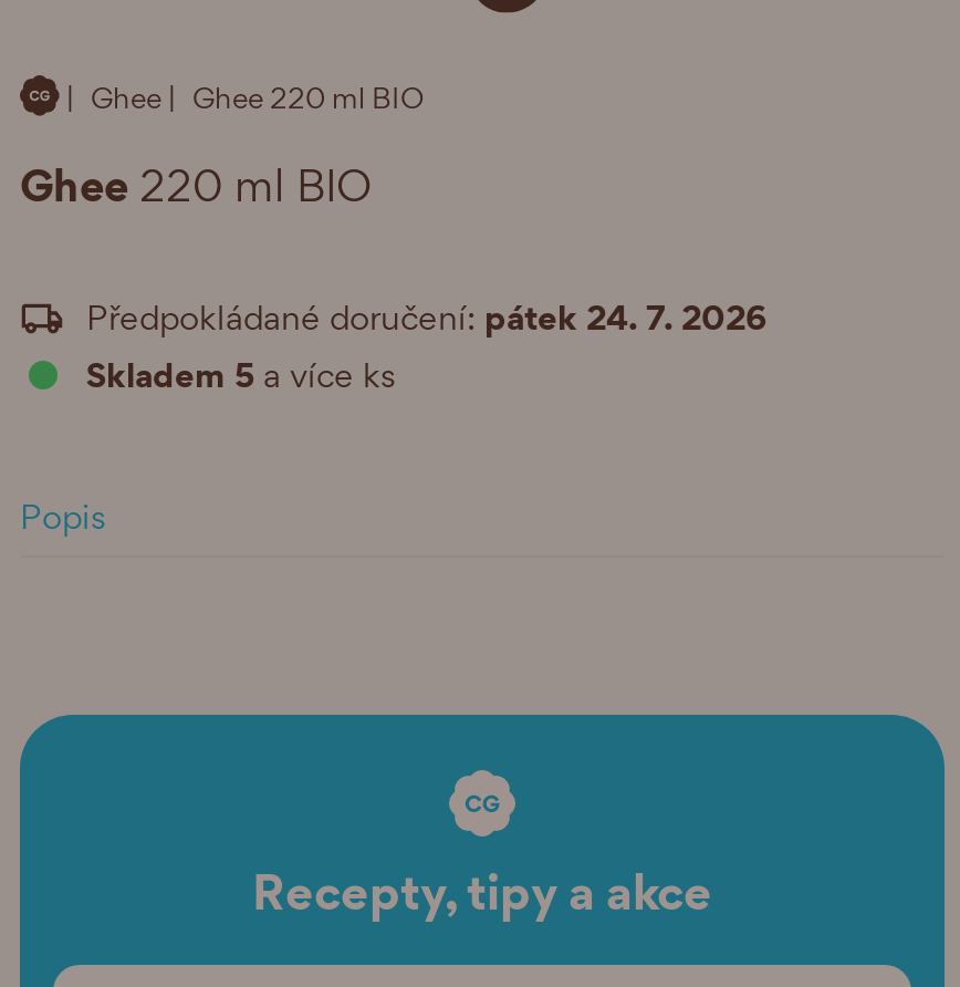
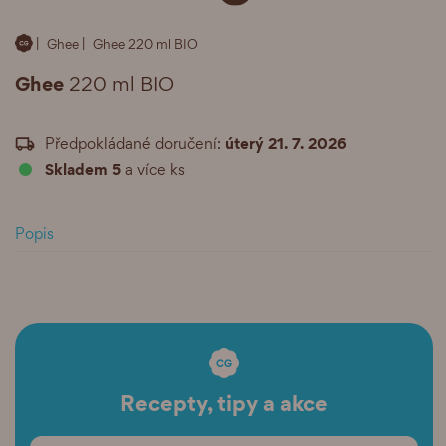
[86,292,768,341] Předpokládané doručení: pátek 24. 7. 2026 -> [45,132,347,154] Předpokládané doručení: úterý 21. 7. 2026

